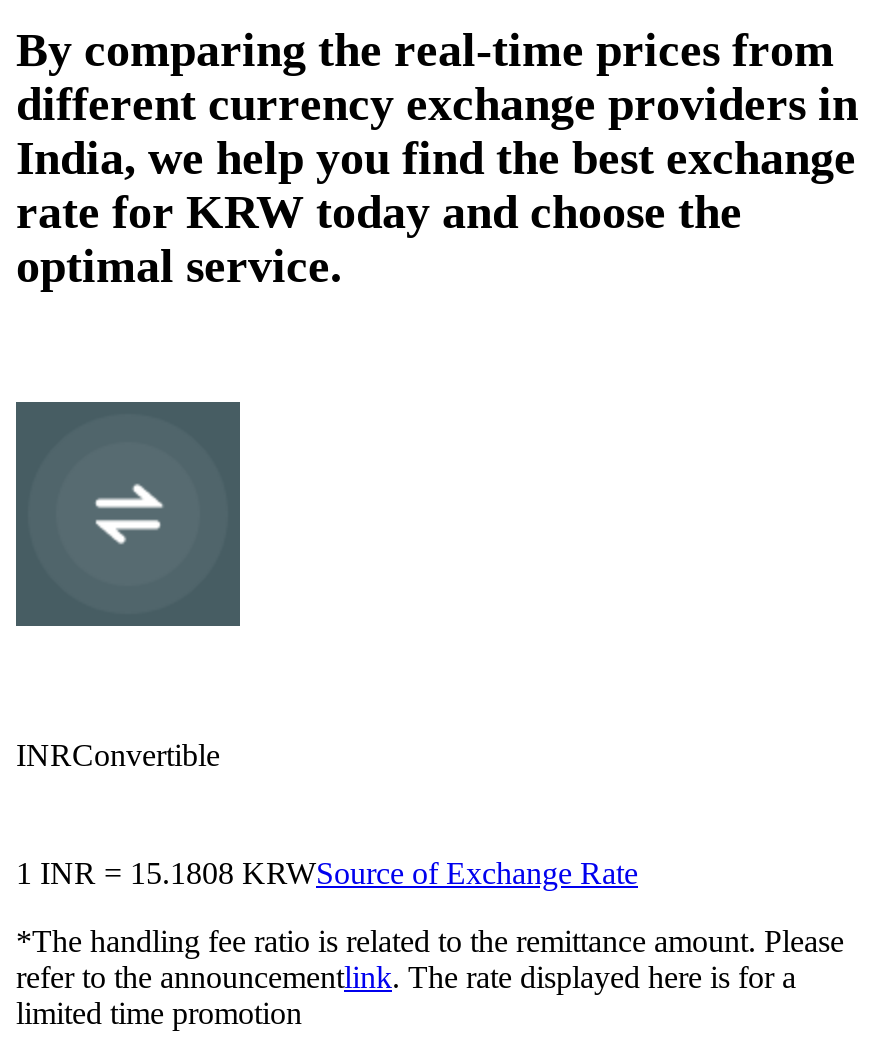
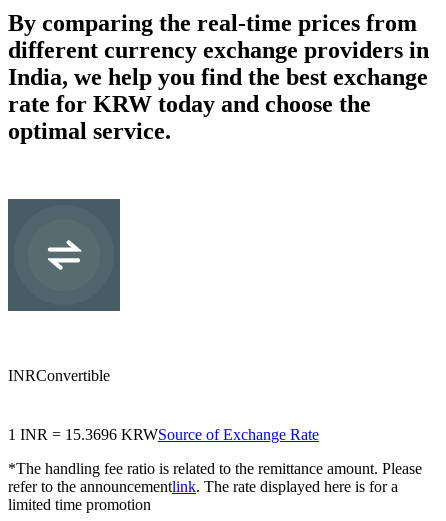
[16,856,638,890] 1 INR = 15.1808 KRWSource of Exchange Rate -> [8,426,319,443] 1 INR = 15.3696 KRWSource of Exchange Rate

